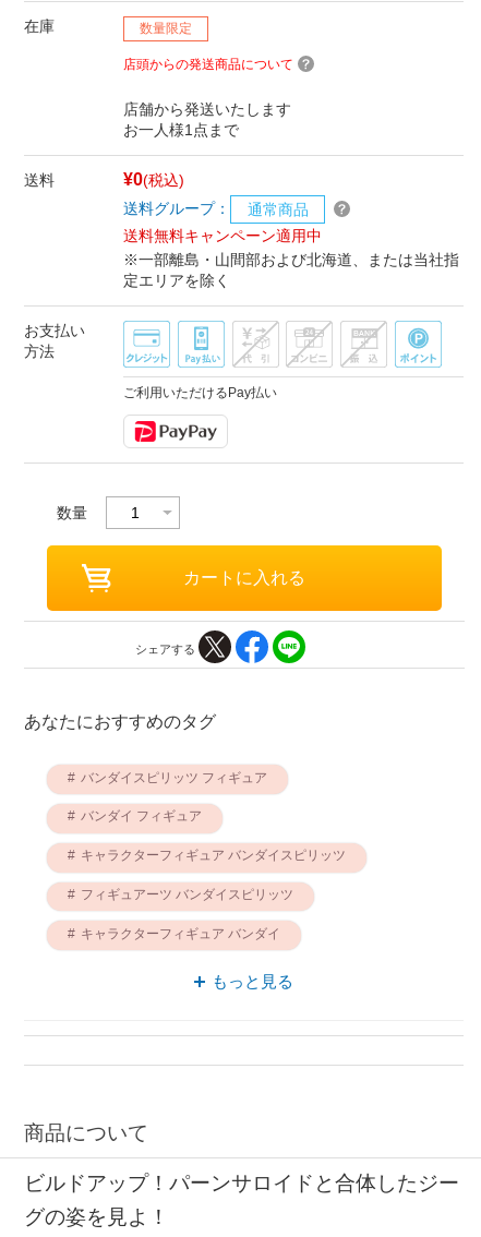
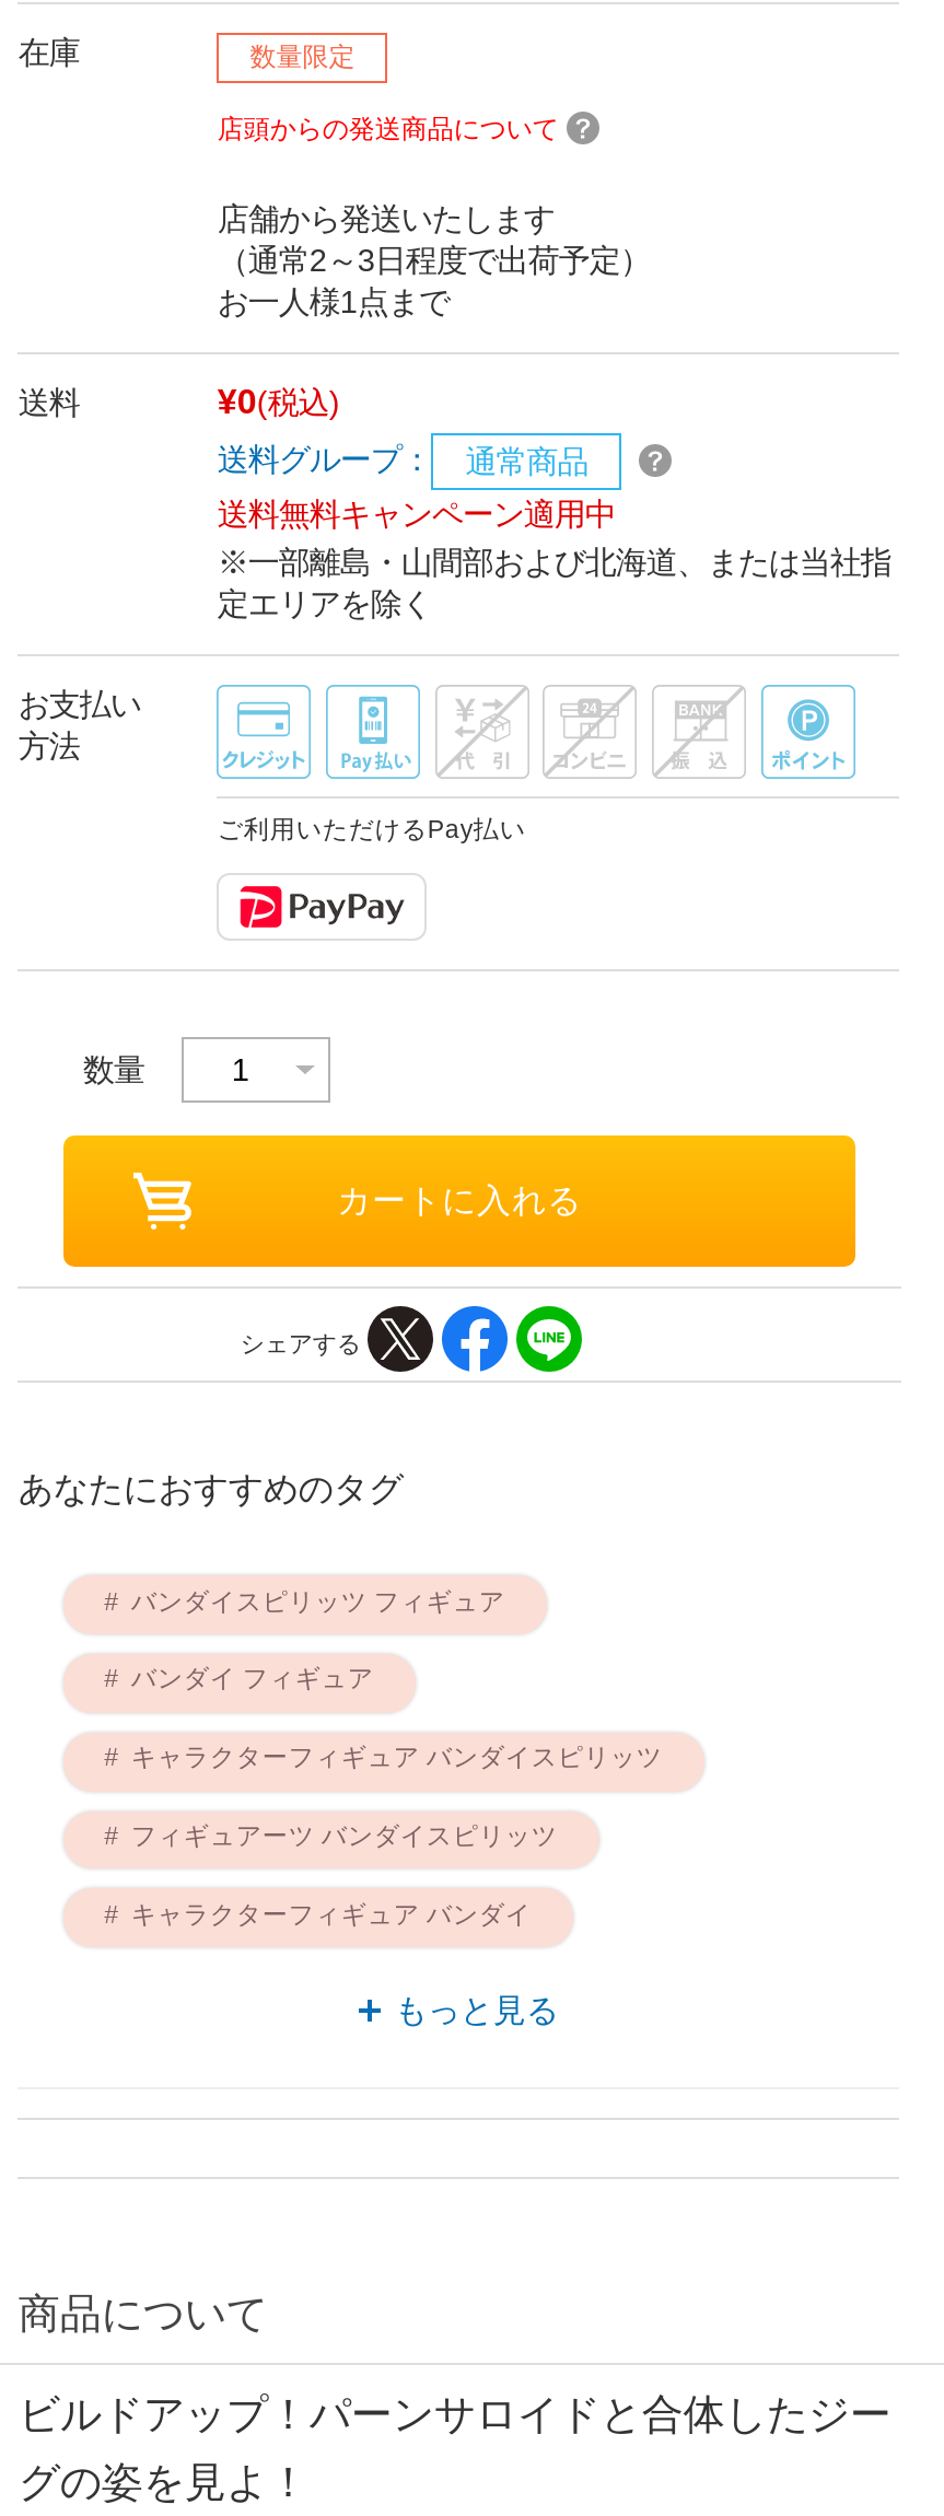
none -> [217,242,651,277] （通常2～3日程度で出荷予定）

